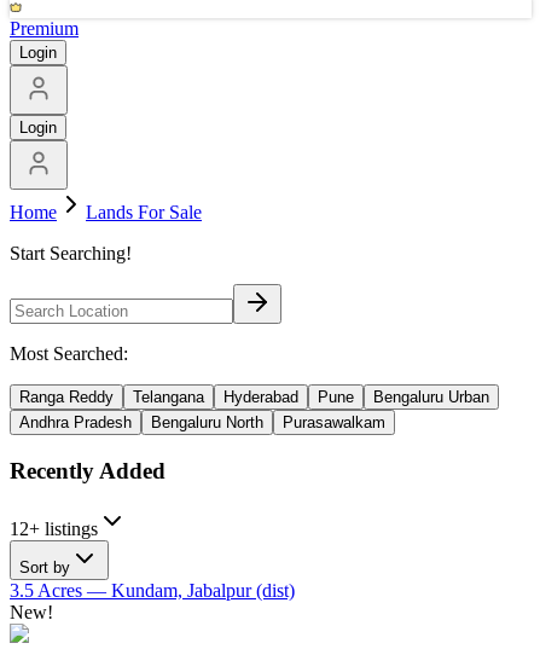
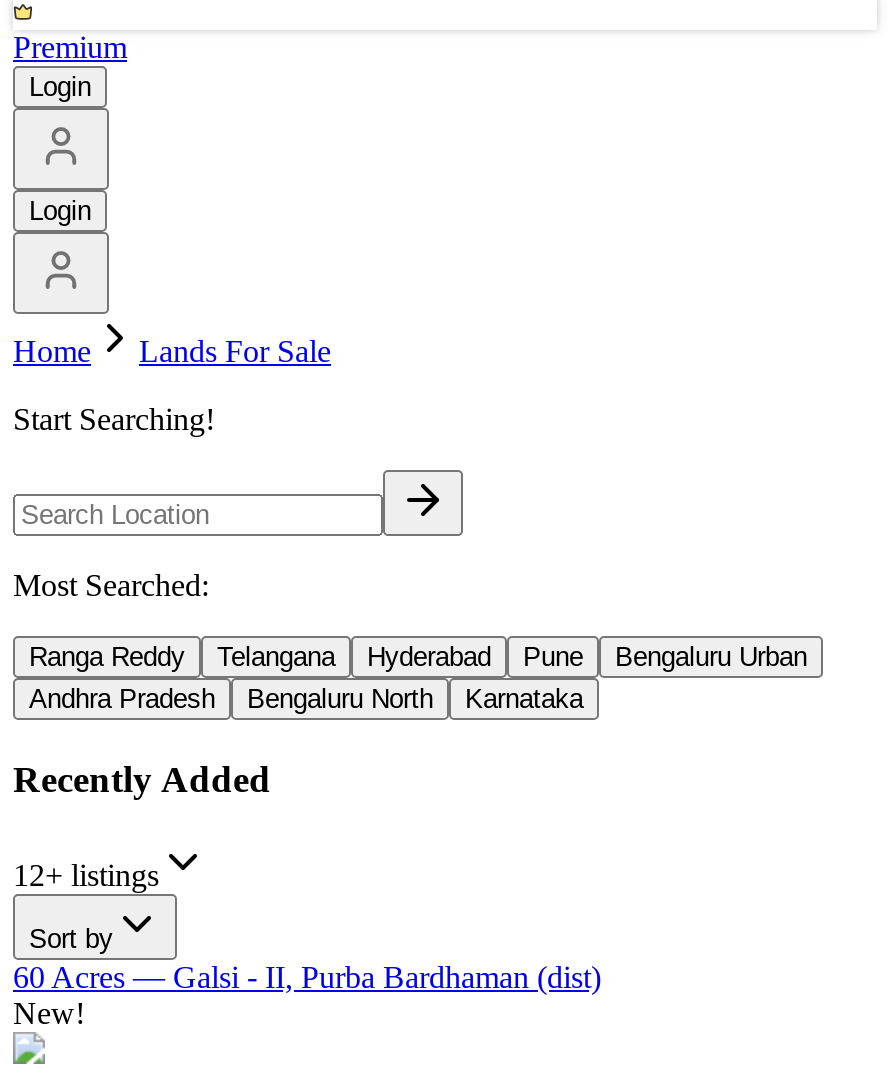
[283,413,385,431] Purasawalkam -> [465,684,583,714] Karnataka
[10,581,295,601] 3.5 Acres— Kundam, Jabalpur (dist) -> [13,961,601,995] 60 Acres— Galsi - II, Purba Bardhaman (dist)

